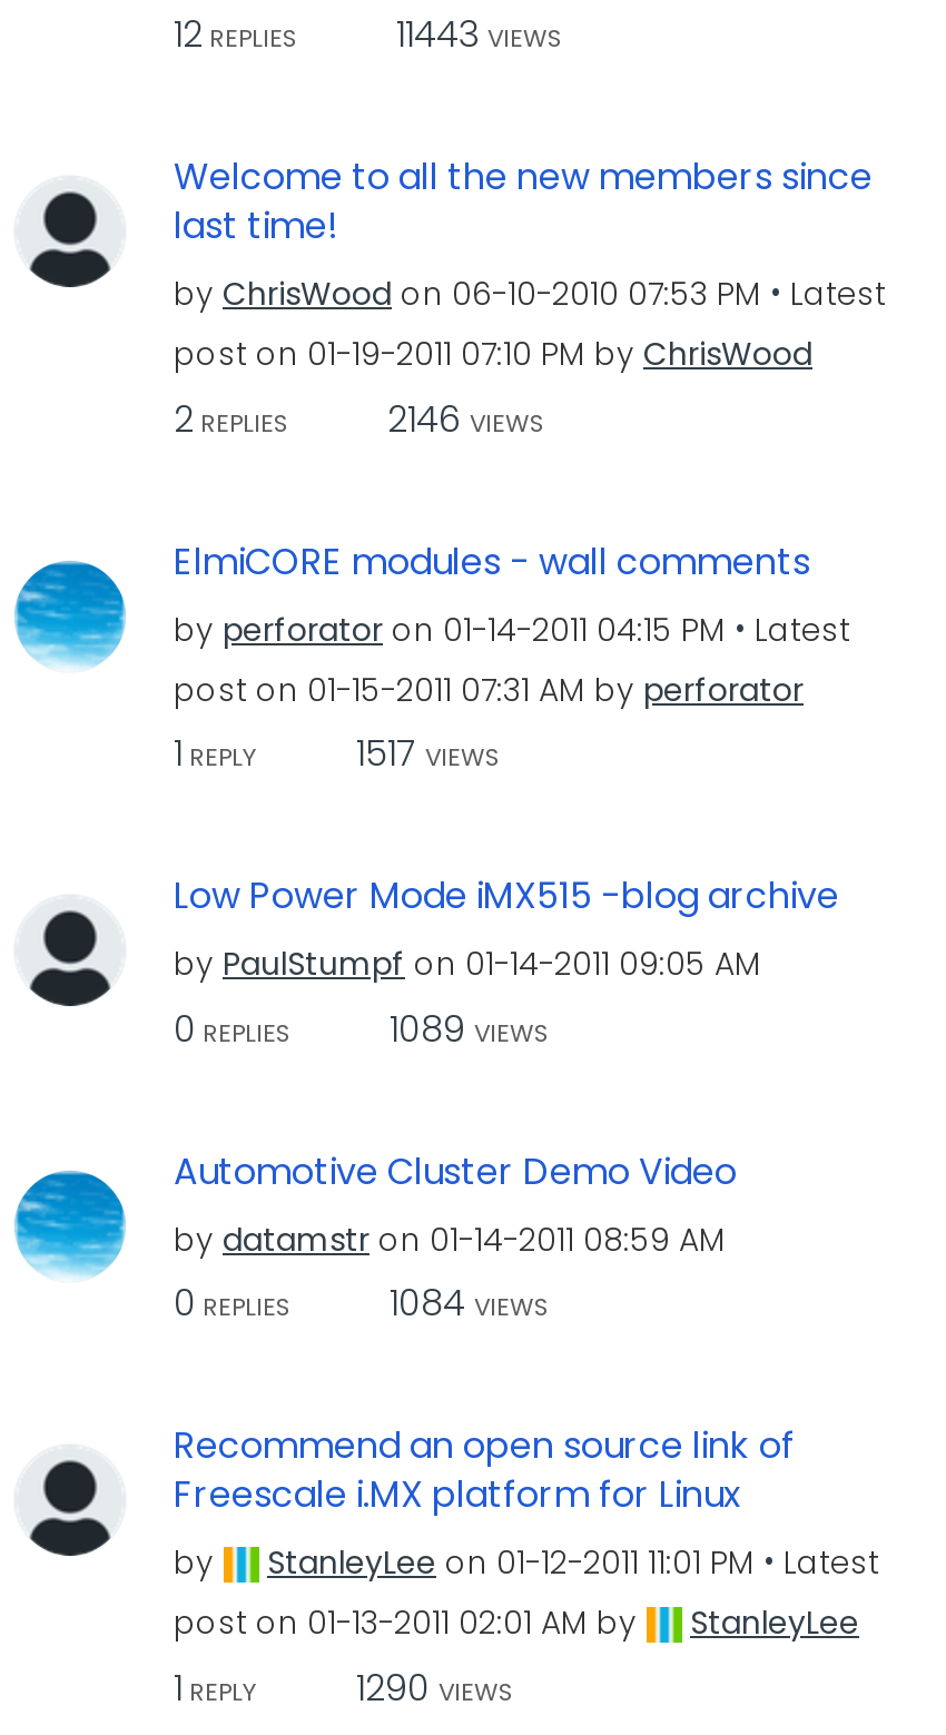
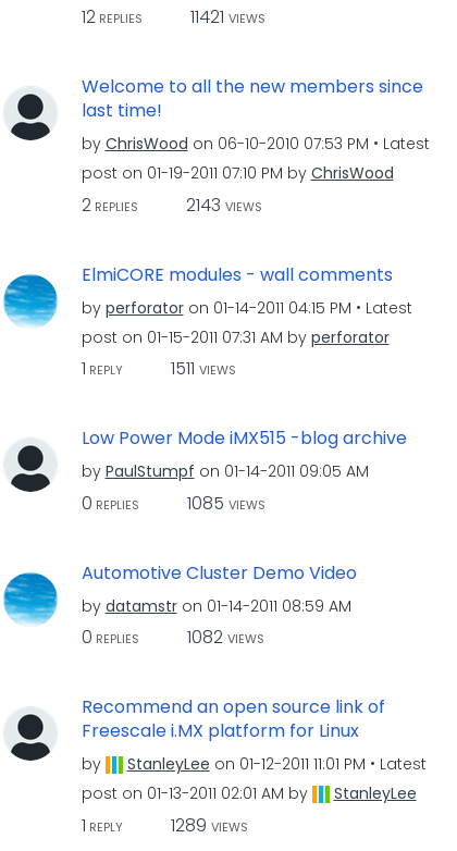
[174,9,563,60] 12 REPLIES 11443 VIEWS -> [81,4,265,29] 12 REPLIES 11421 VIEWS
[174,393,545,444] 2 REPLIES 2146 VIEWS -> [81,192,262,217] 2 REPLIES 2143 VIEWS
[174,728,501,779] 1 REPLY 1517 VIEWS -> [81,356,236,381] 1 REPLY 1511 VIEWS
[390,1003,550,1054] 1089 VIEWS -> [187,490,265,515] 1085 VIEWS
[390,1278,550,1329] 1084 VIEWS -> [187,625,264,650] 1082 VIEWS
[174,1662,514,1713] 1 REPLY 1290 VIEWS -> [81,812,248,837] 1 REPLY 1289 VIEWS

